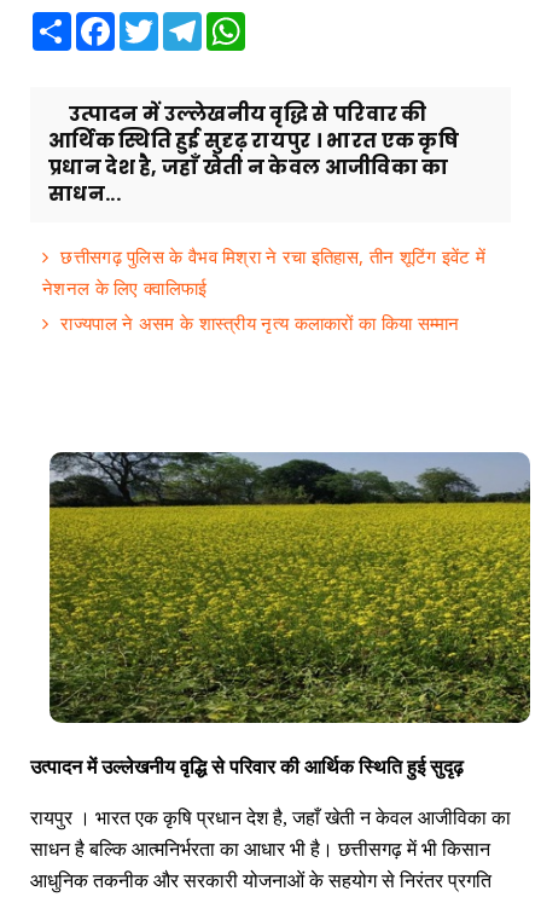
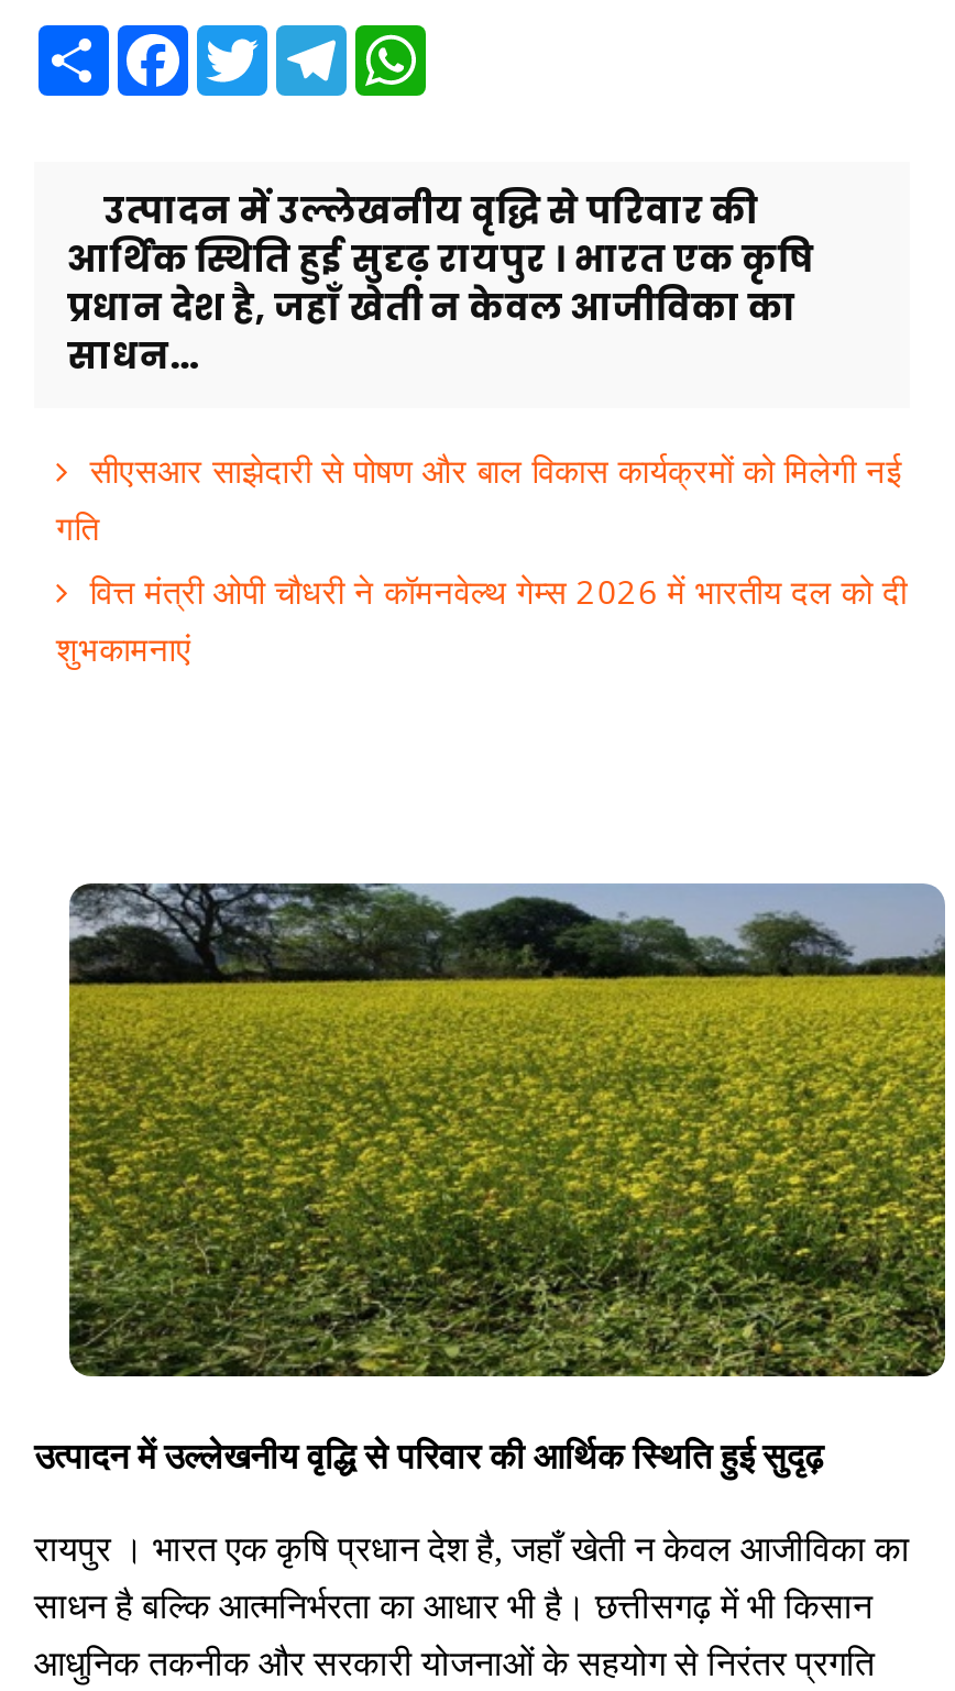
[42,244,486,335] छत्तीसगढ़ पुलिस के वैभव मिश्रा ने रचा इतिहास, तीन शूटिंग इवेंट में | नेशनल के लिए क्वालिफाई | राज्यपाल ने असम के शास्त्रीय नृत्य कलाकारों का किया सम्मान -> [56,447,907,670] सीएसआर साझेदारी से पोषण और बाल विकास कार्यक्रमों को मिलेगी नई | गति | वित्त मंत्री ओपी चौधरी ने कॉमनवेल्थ गेम्स 2026 में भारतीय दल को दी | शुभकामनाएं

